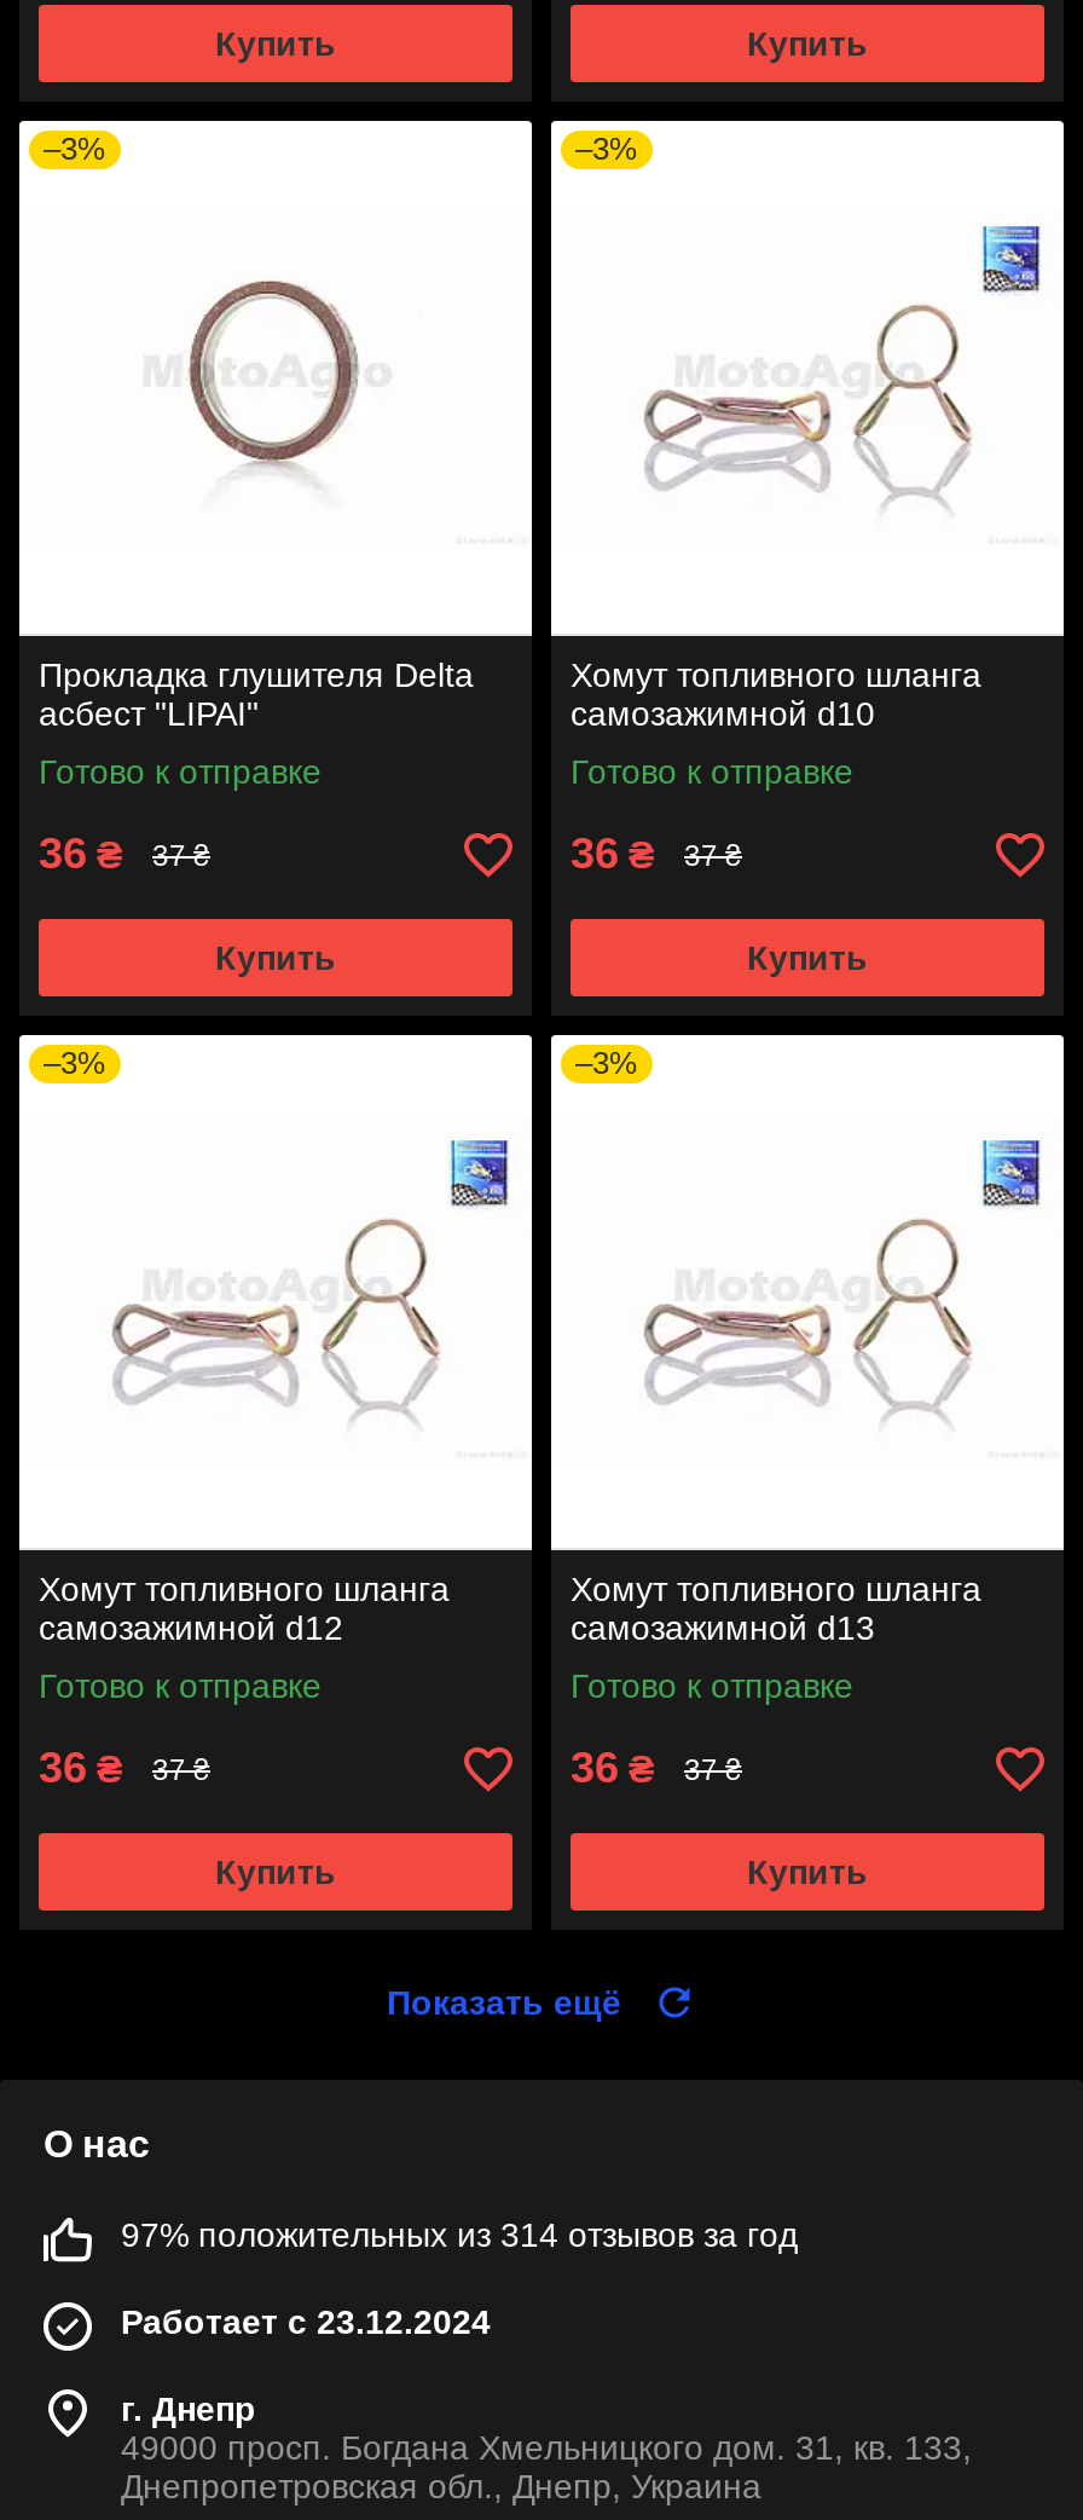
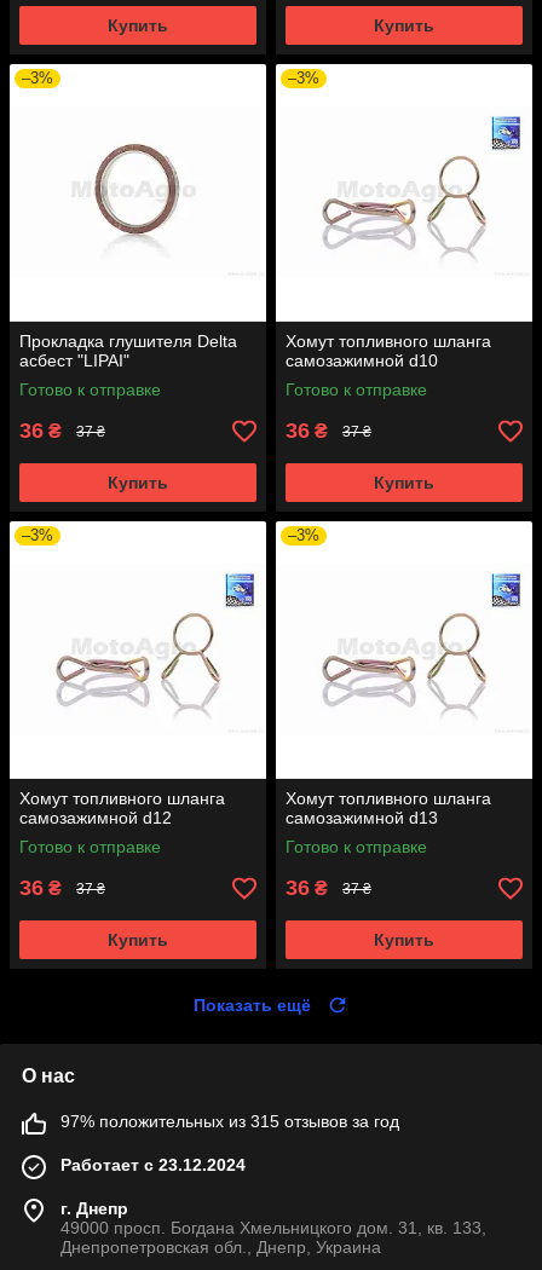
[121,2216,798,2255] 97% положительных из 314 отзывов за год -> [60,1112,399,1131] 97% положительных из 315 отзывов за год

